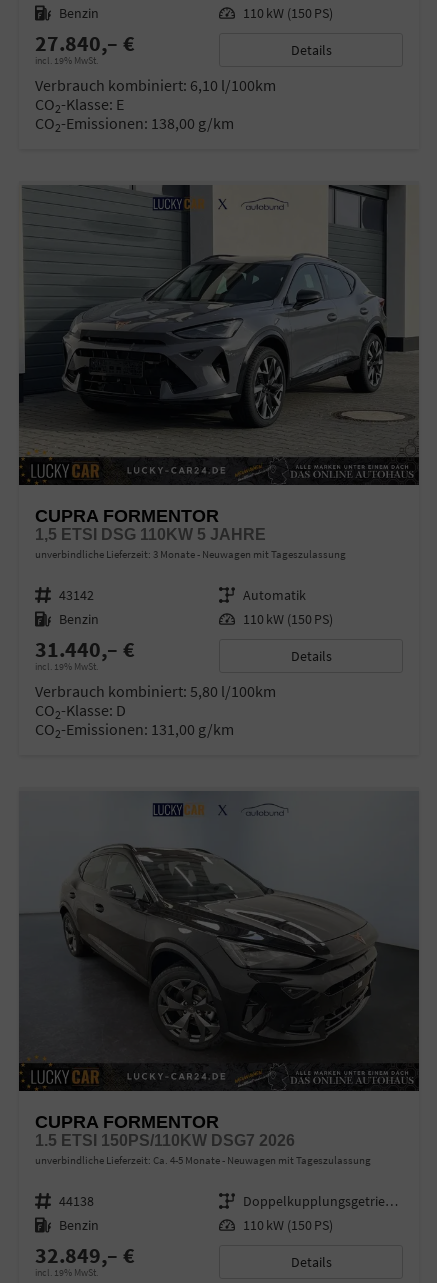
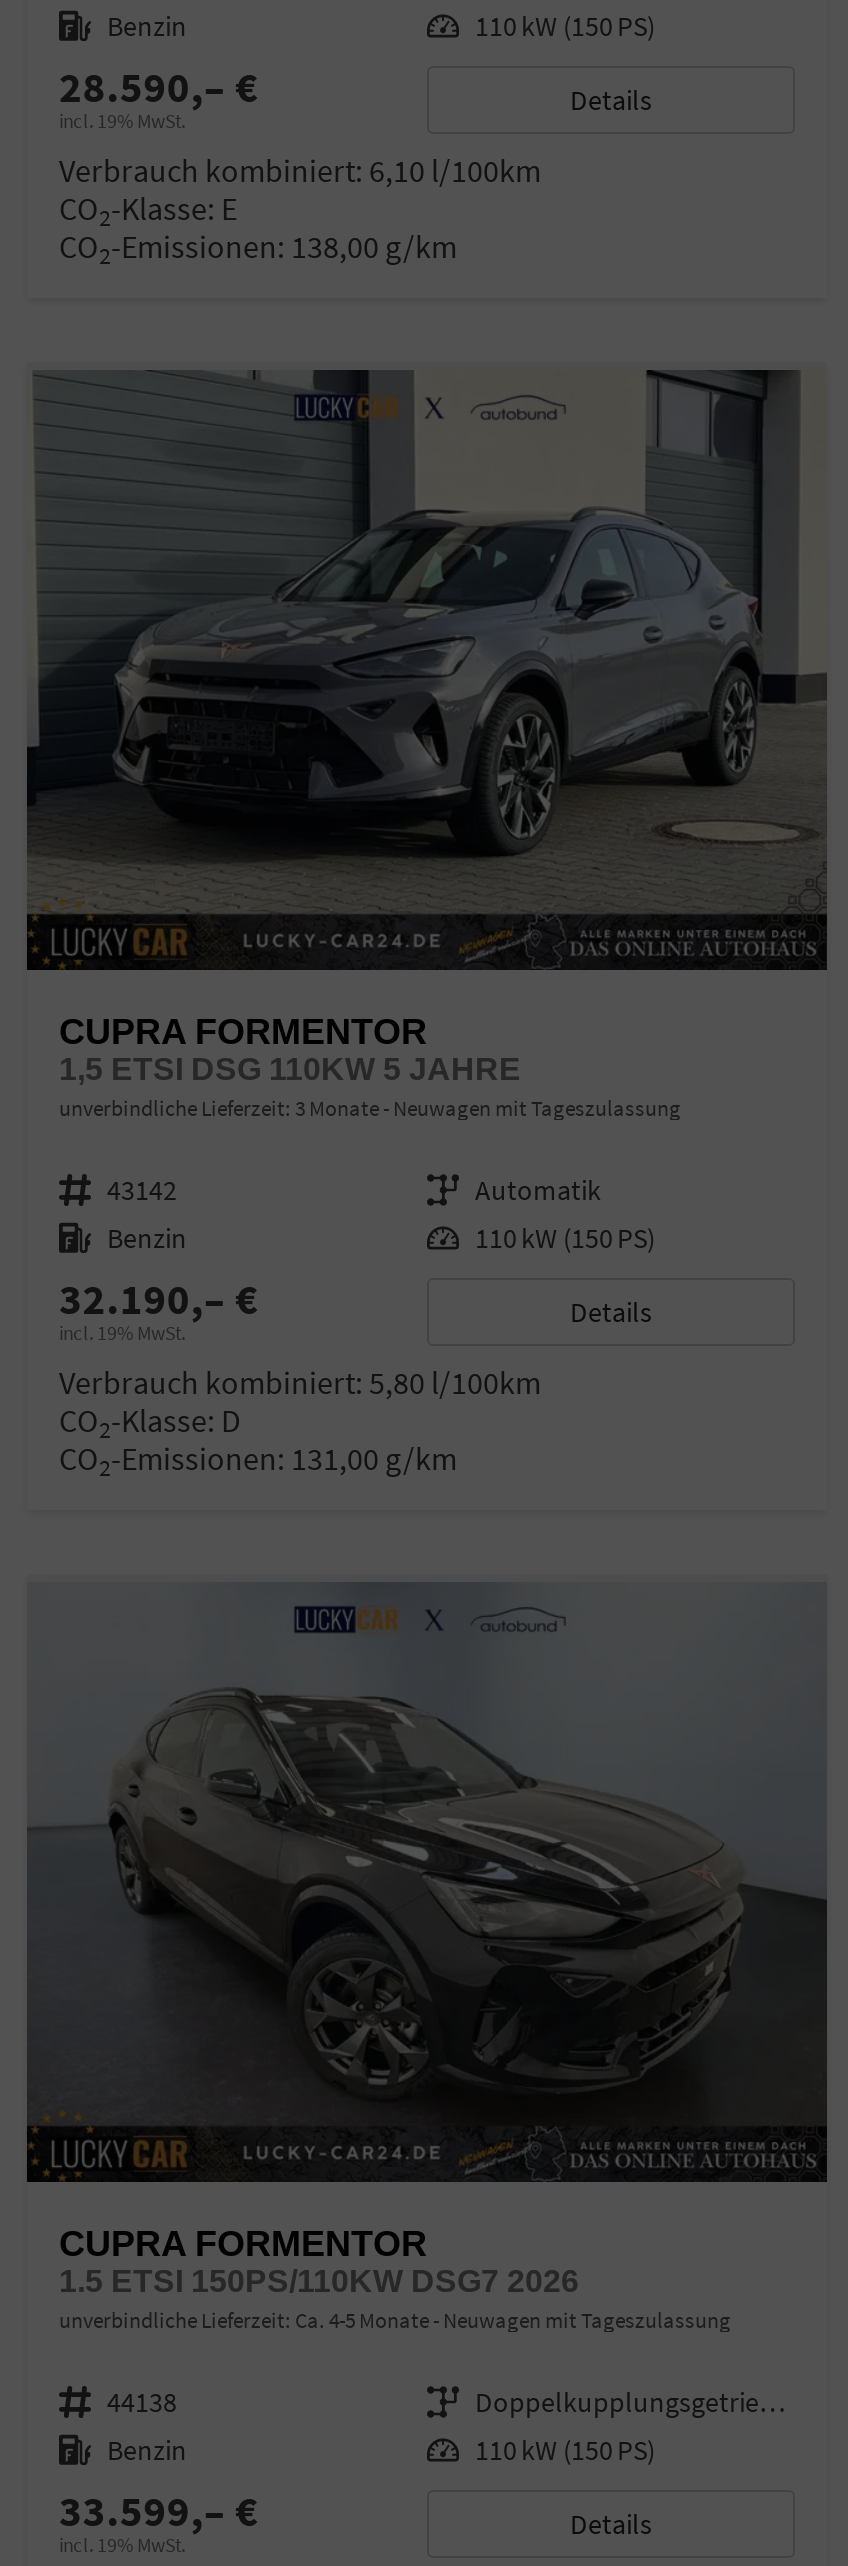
[35,30,135,57] 27.840,– € -> [59,59,259,113] 28.590,– €
[35,636,135,663] 31.440,– € -> [59,1271,259,1325] 32.190,– €
[35,1242,135,1269] 32.849,– € -> [59,2483,259,2537] 33.599,– €

